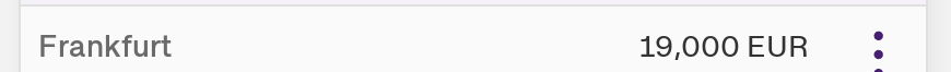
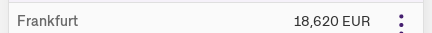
[639,27,808,66] 19,000 EUR -> [294,12,370,30] 18,620 EUR

